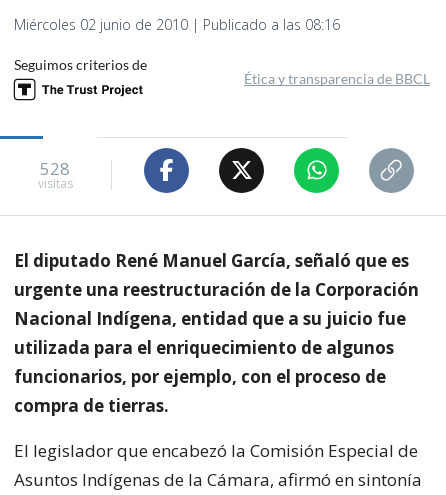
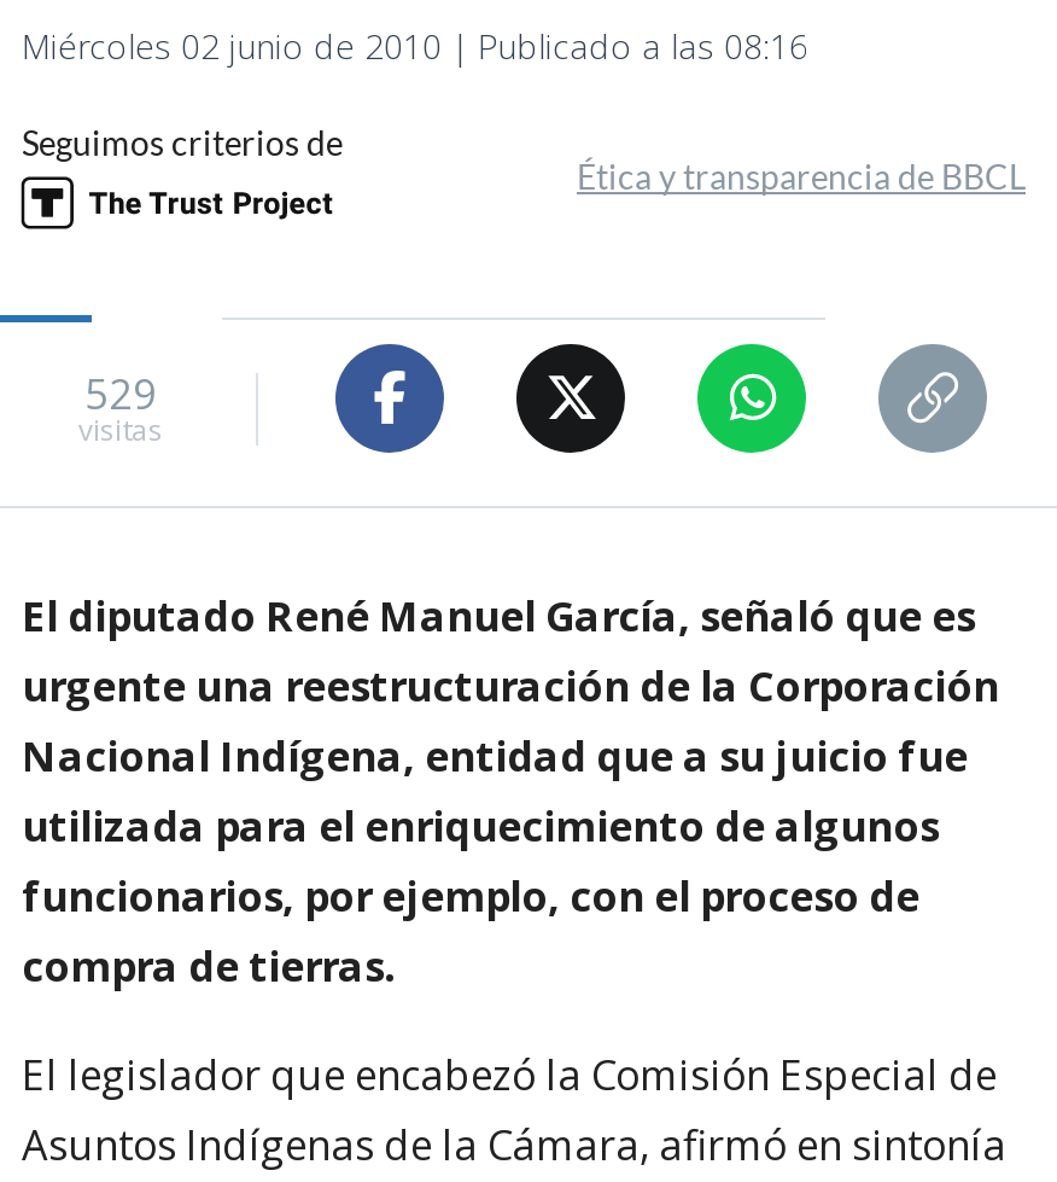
[40,157,70,180] 528 -> [84,367,157,422] 529

